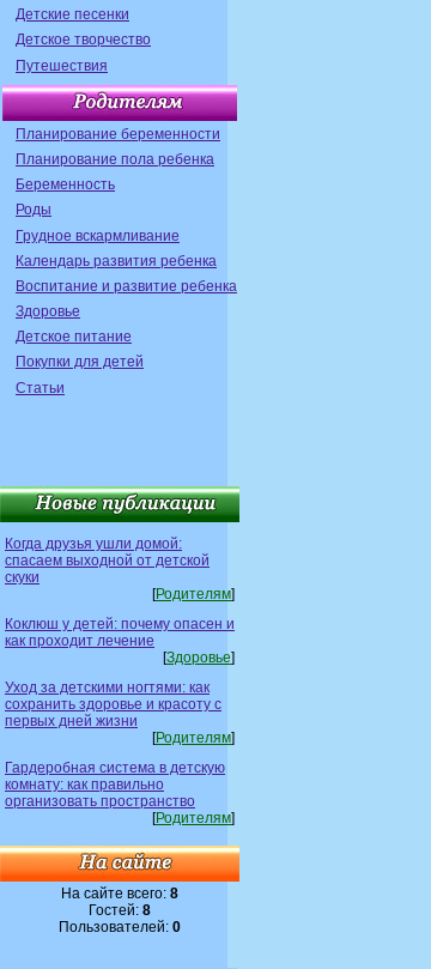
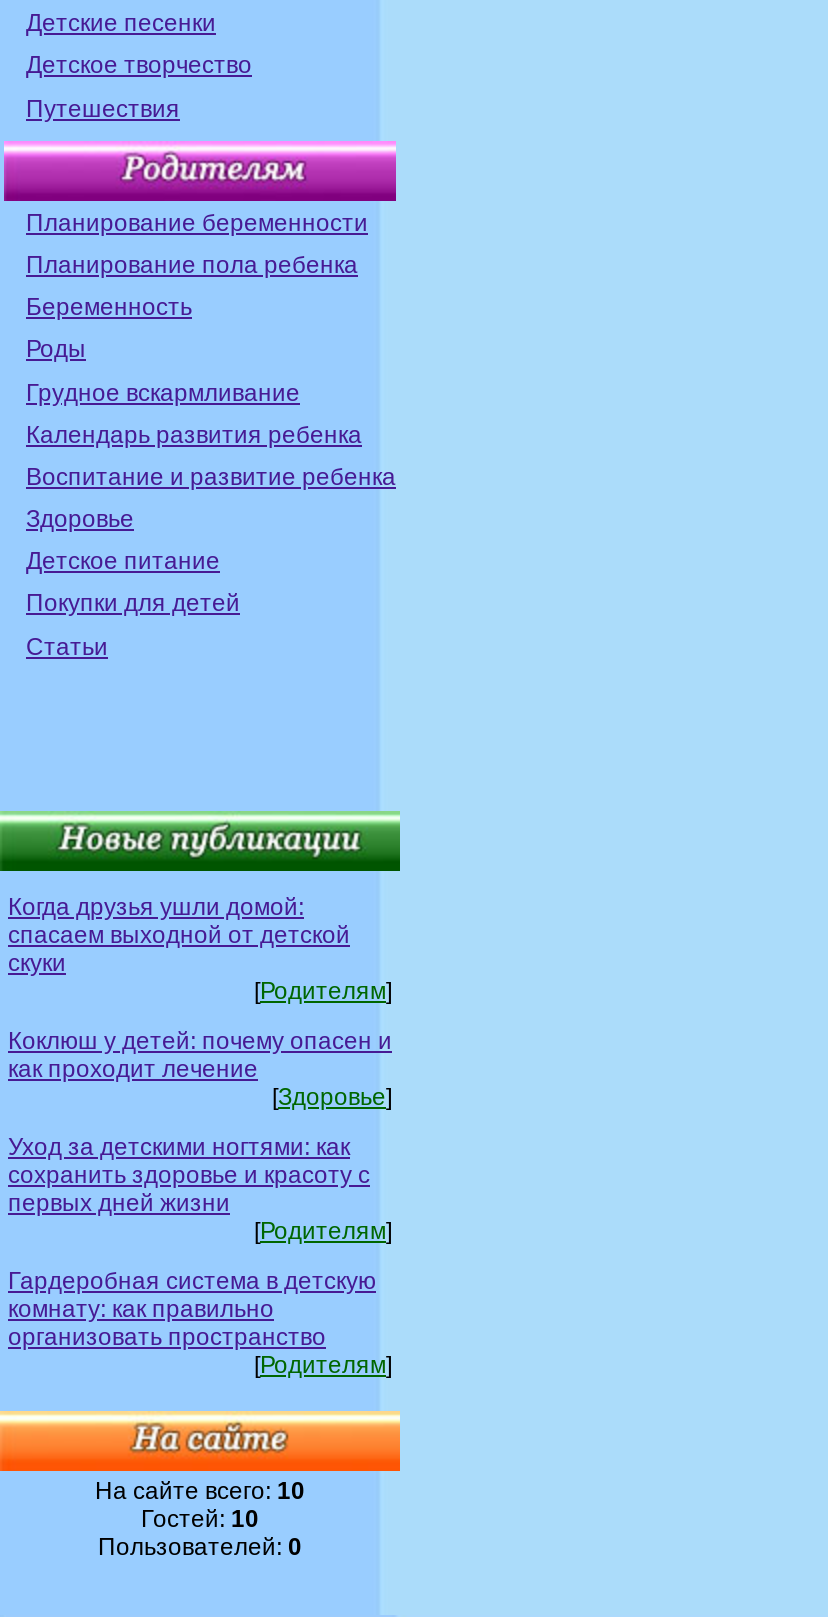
[61,885,178,902] На сайте всего: 8 -> [95,1477,305,1505] На сайте всего: 10
[89,902,151,918] Гостей: 8 -> [141,1505,259,1533] Гостей: 10

